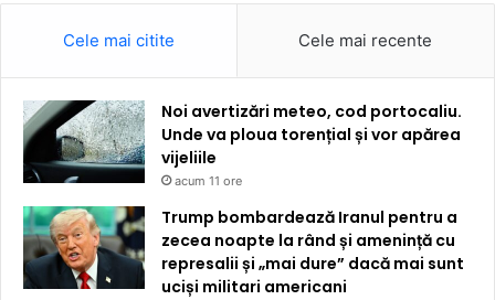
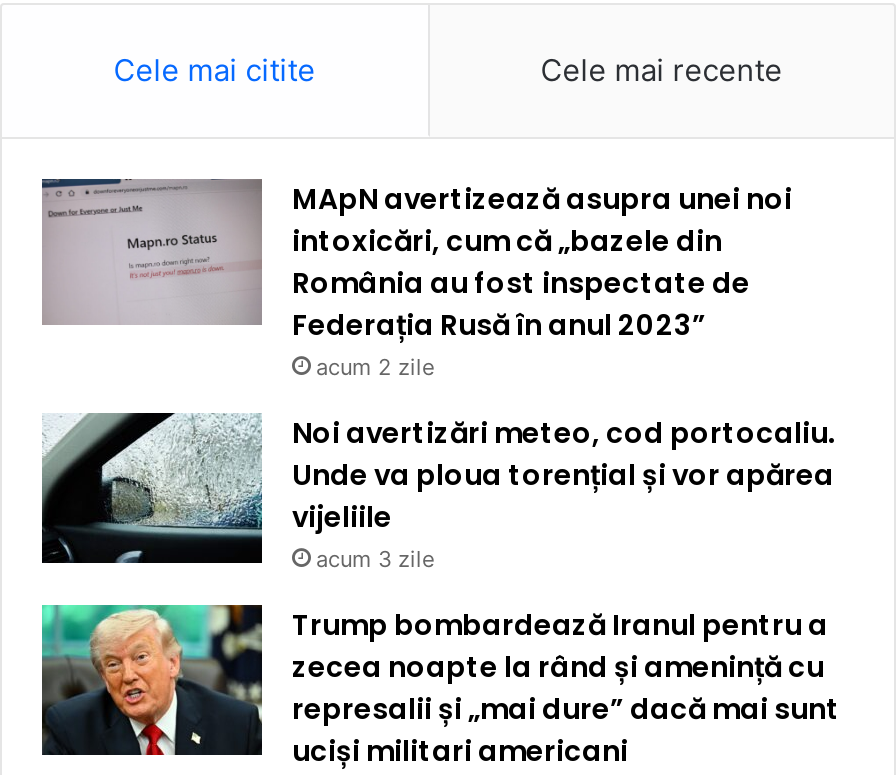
none -> [40,177,792,381] [image] | MApN avertizează asupra unei noi | intoxicări, cum că „bazele din | România au fost inspectate de | Federația Rusă în anul 2023” | acum 2 zile
[175,173,242,188] acum 11 ore -> [316,545,434,573] acum 3 zile

